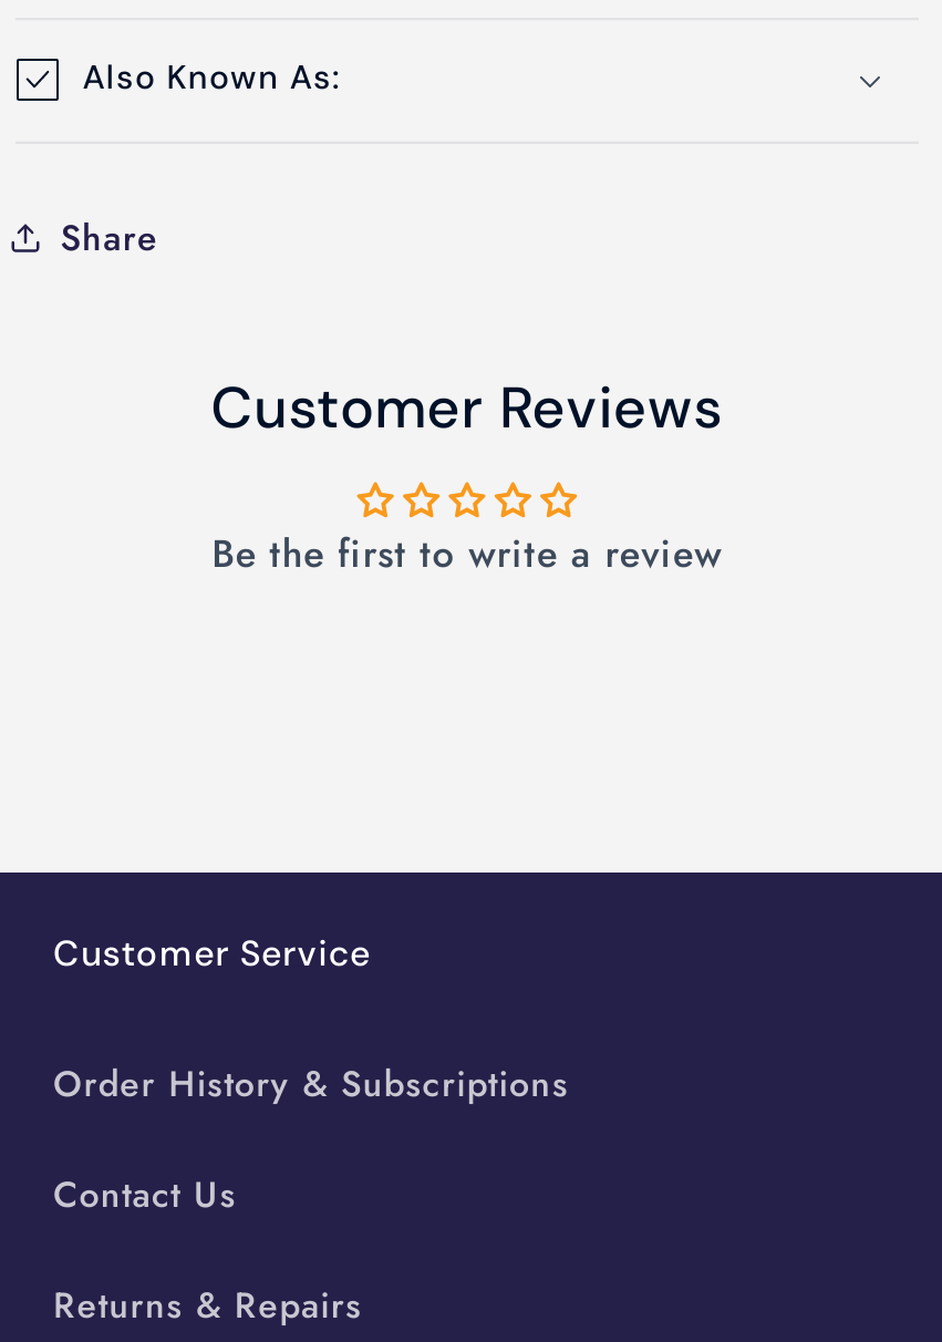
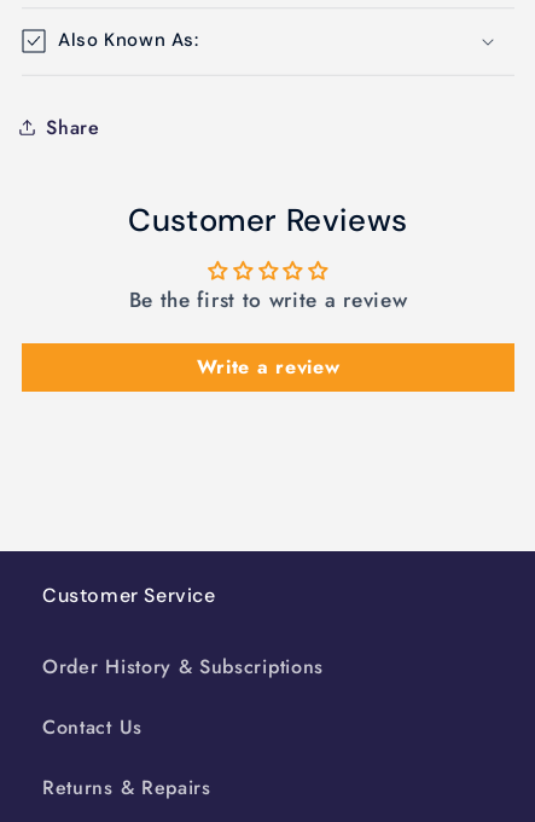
none -> [196,353,340,380] Write a review

